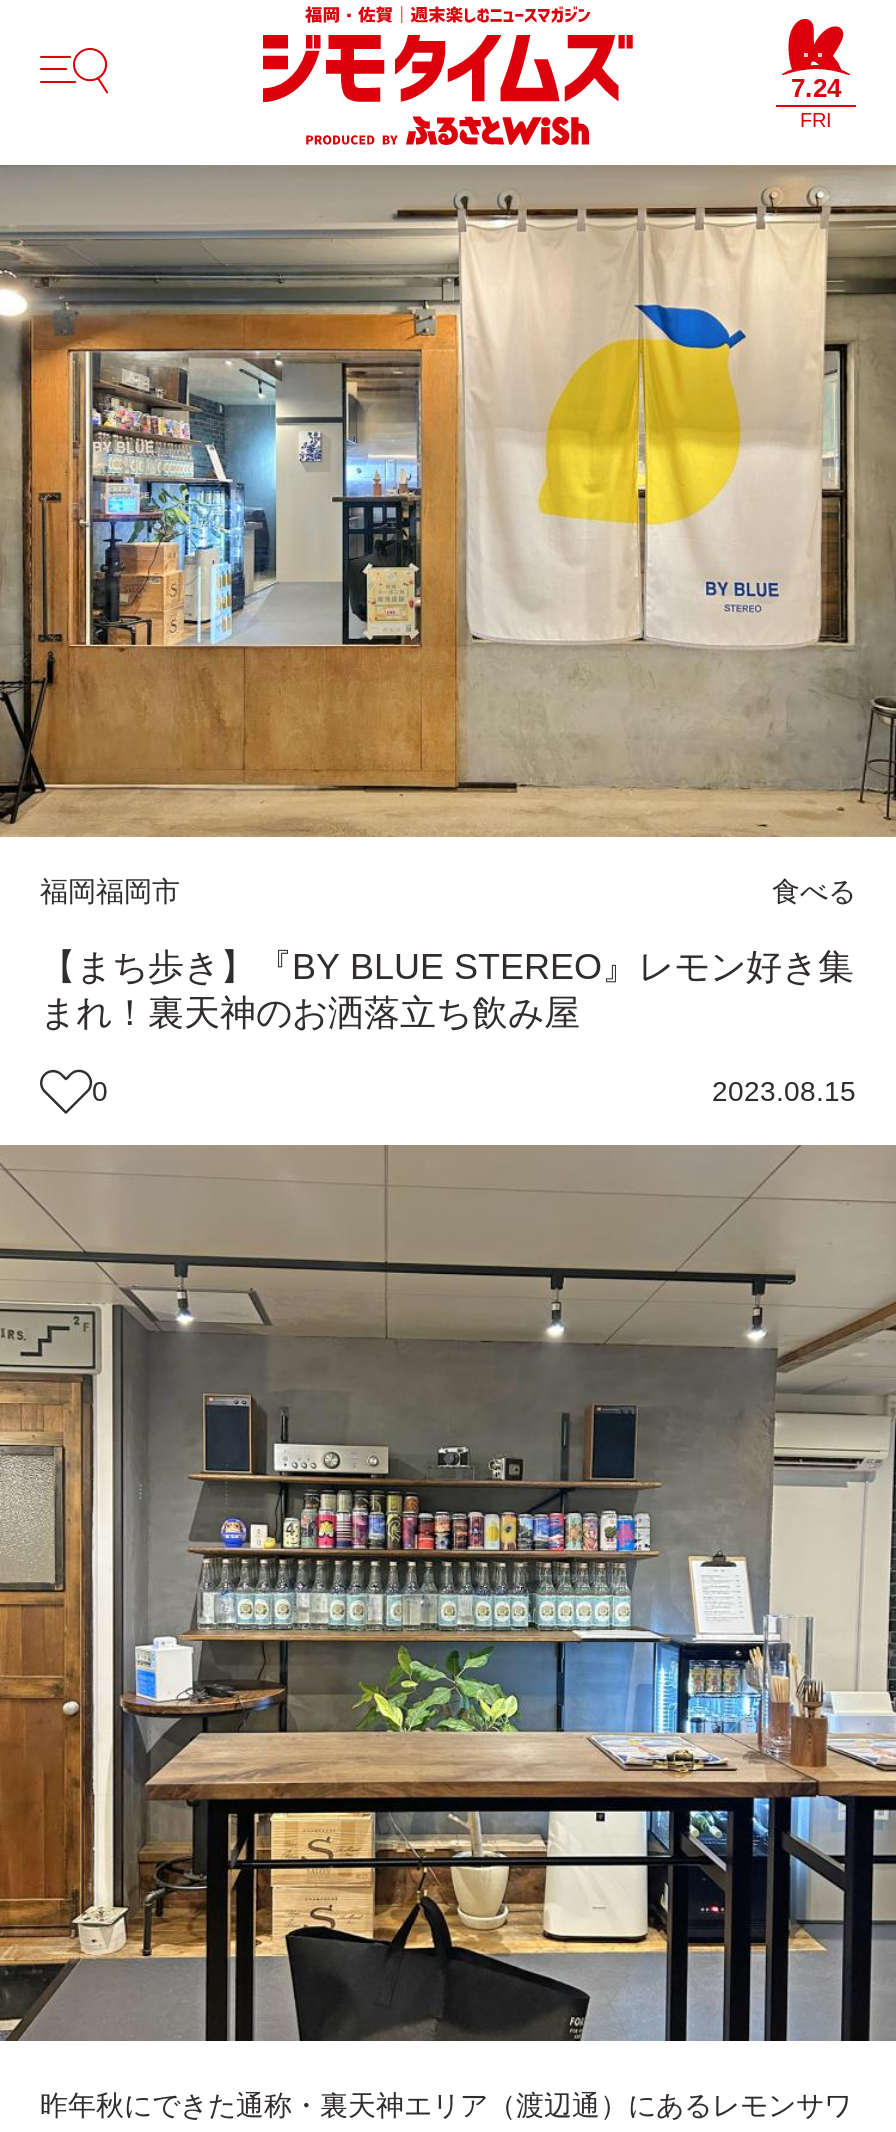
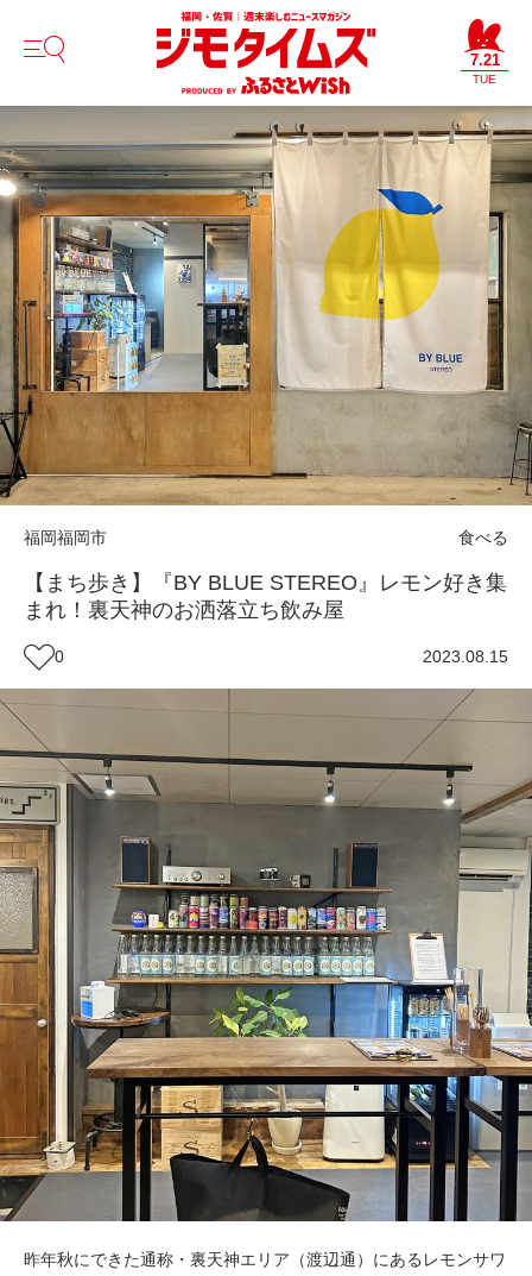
[791,73,841,131] 7.24 | FRI -> [470,51,499,86] 7.21 | TUE

